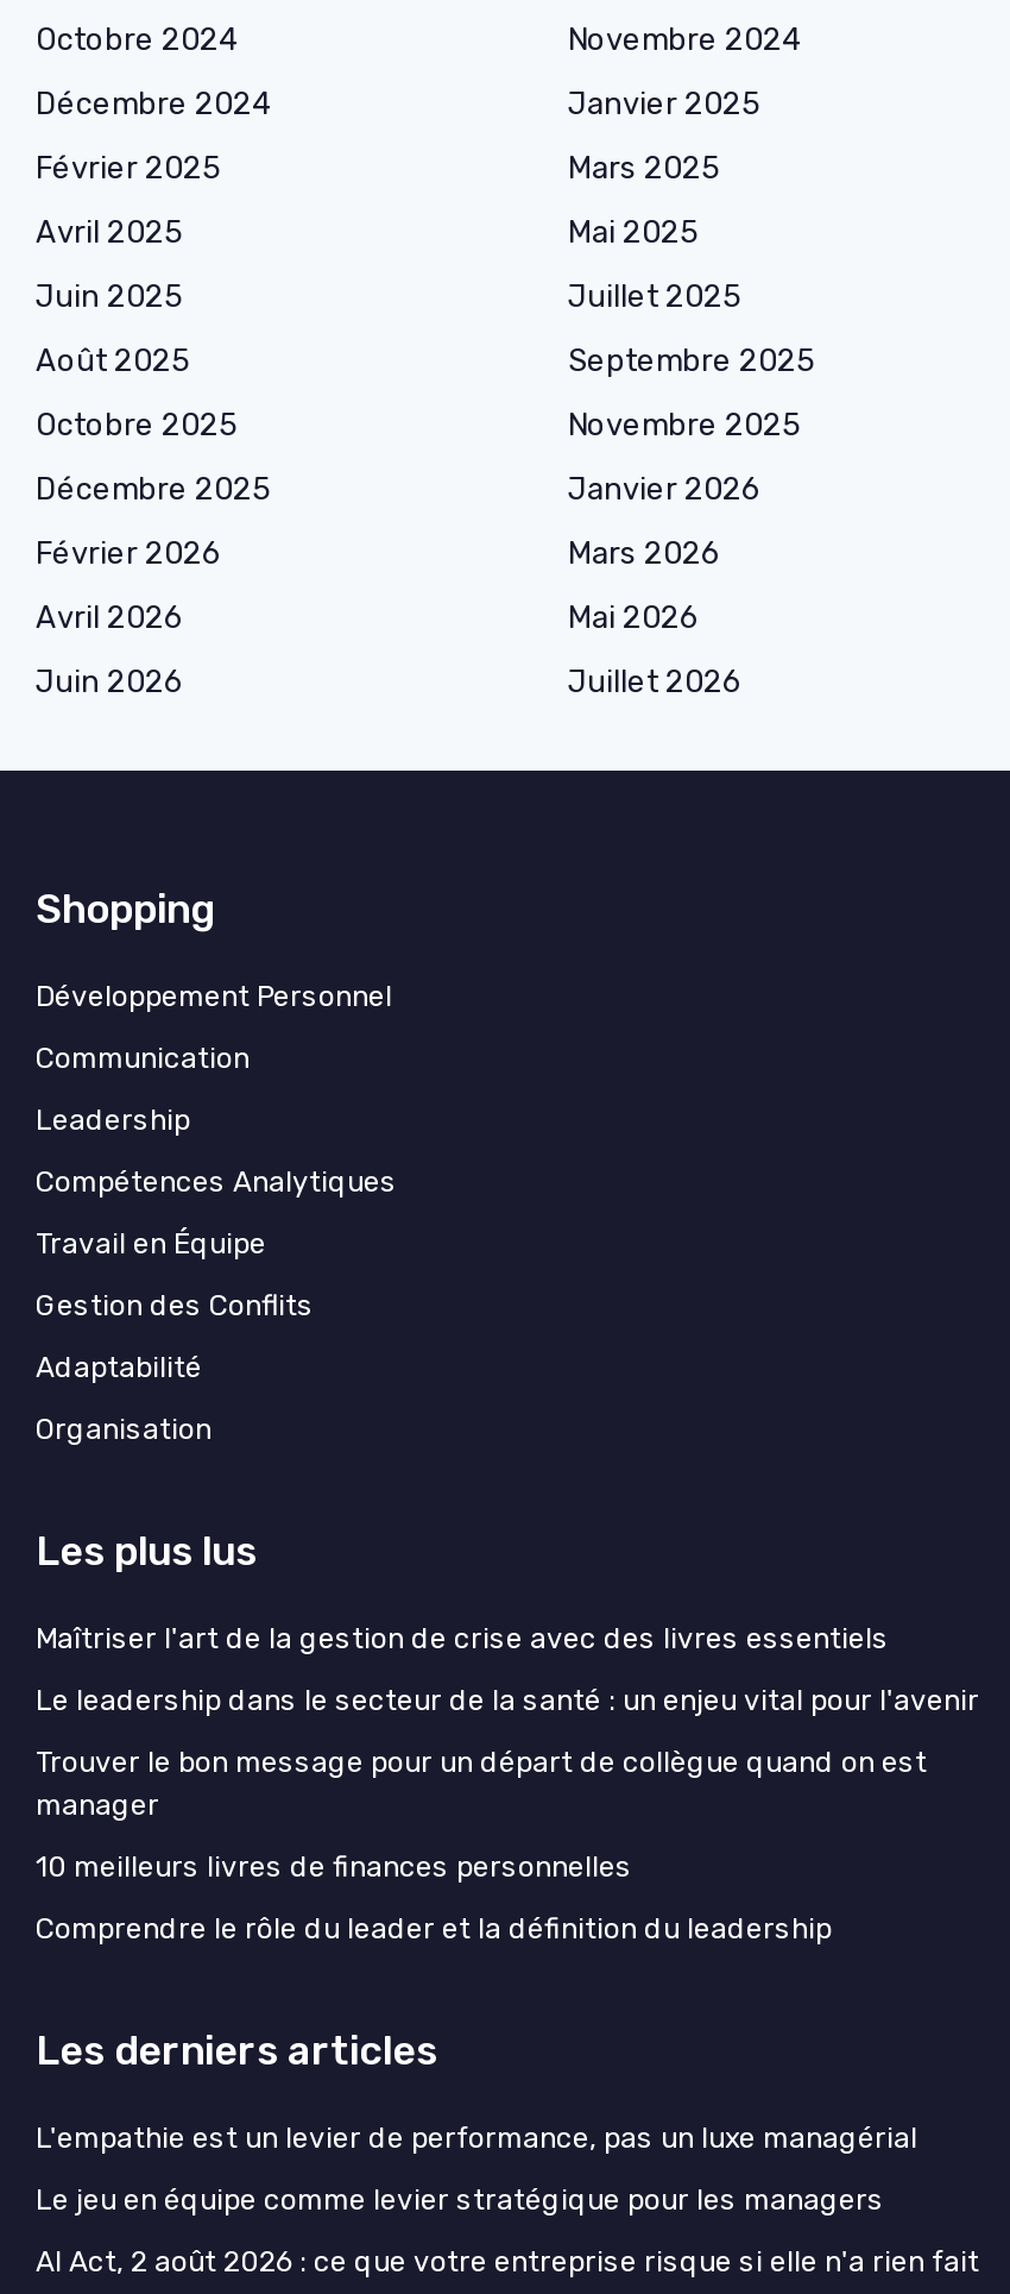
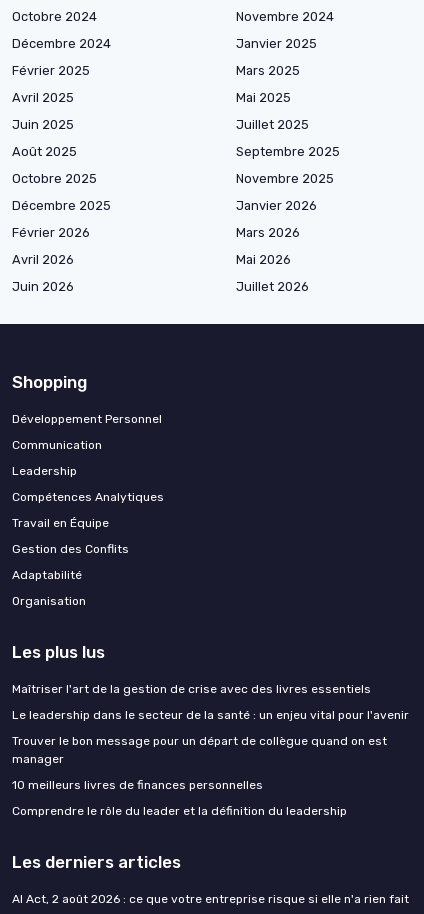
[36,2122,917,2217] L'empathie est un levier de performance, pas un luxe managérial | Le jeu en équipe comme levier stratégique pour les managers -> none

